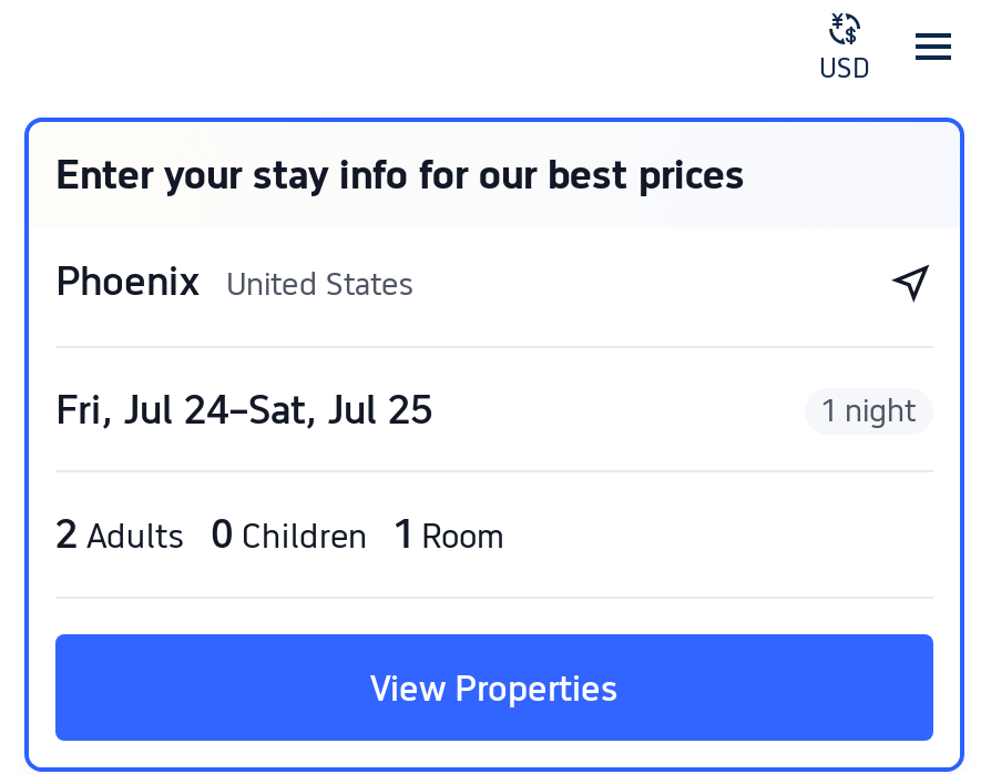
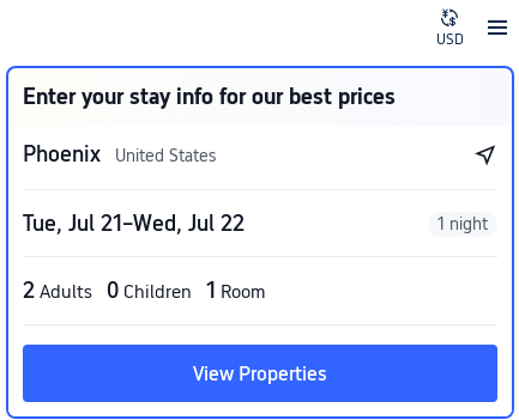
[55,386,432,432] Fri, Jul 24–Sat, Jul 25 -> [23,211,245,236] Tue, Jul 21–Wed, Jul 22

